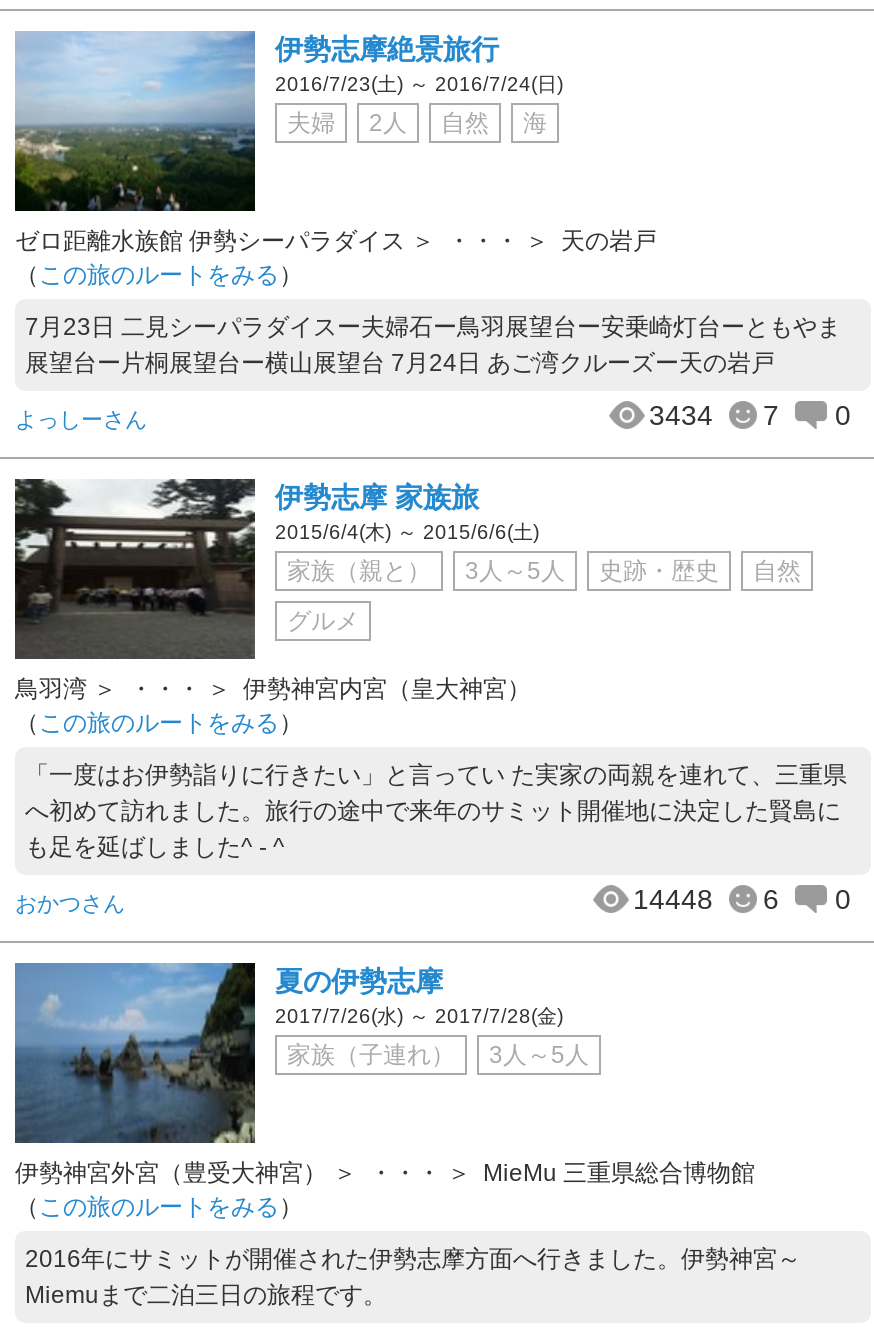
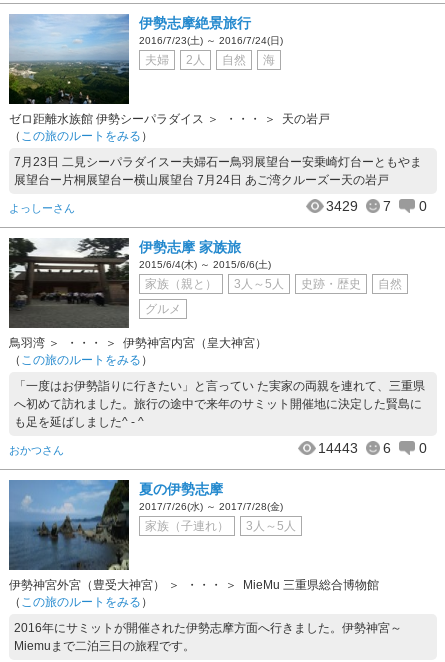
[649,399,851,431] 3434 7 0 -> [326,198,427,214] 3429 7 0
[633,883,851,915] 14448 6 0 -> [318,440,427,456] 14443 6 0

